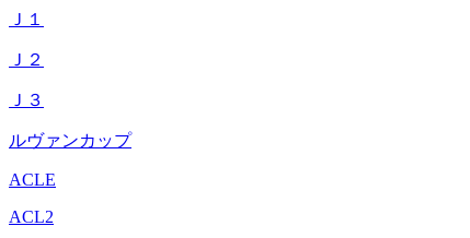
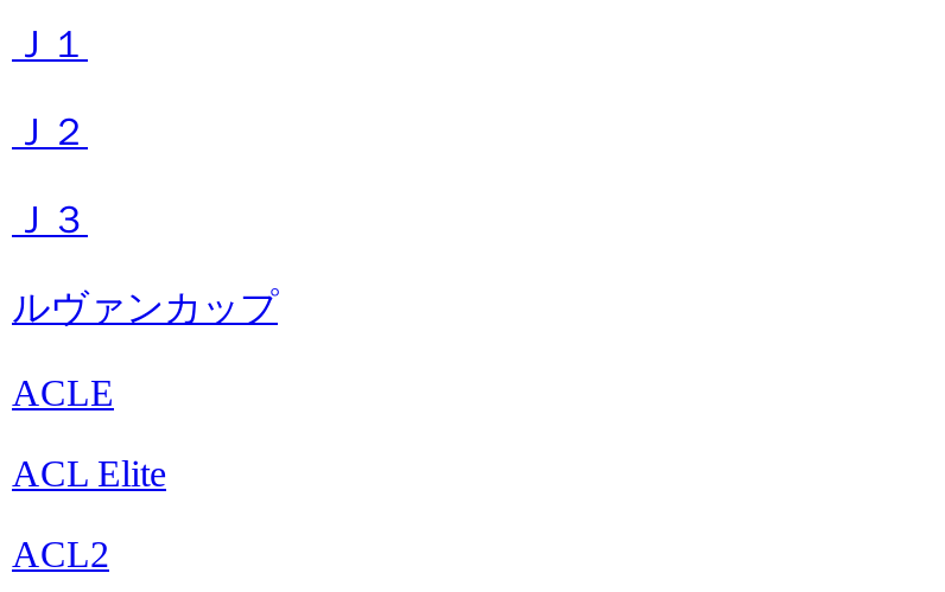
none -> [12,453,166,494] ACL Elite

